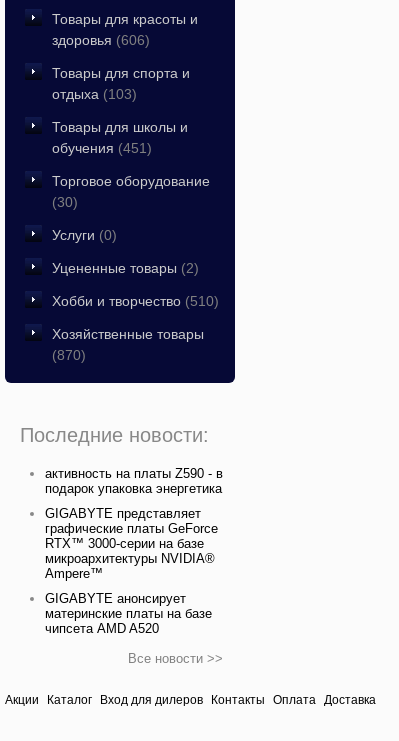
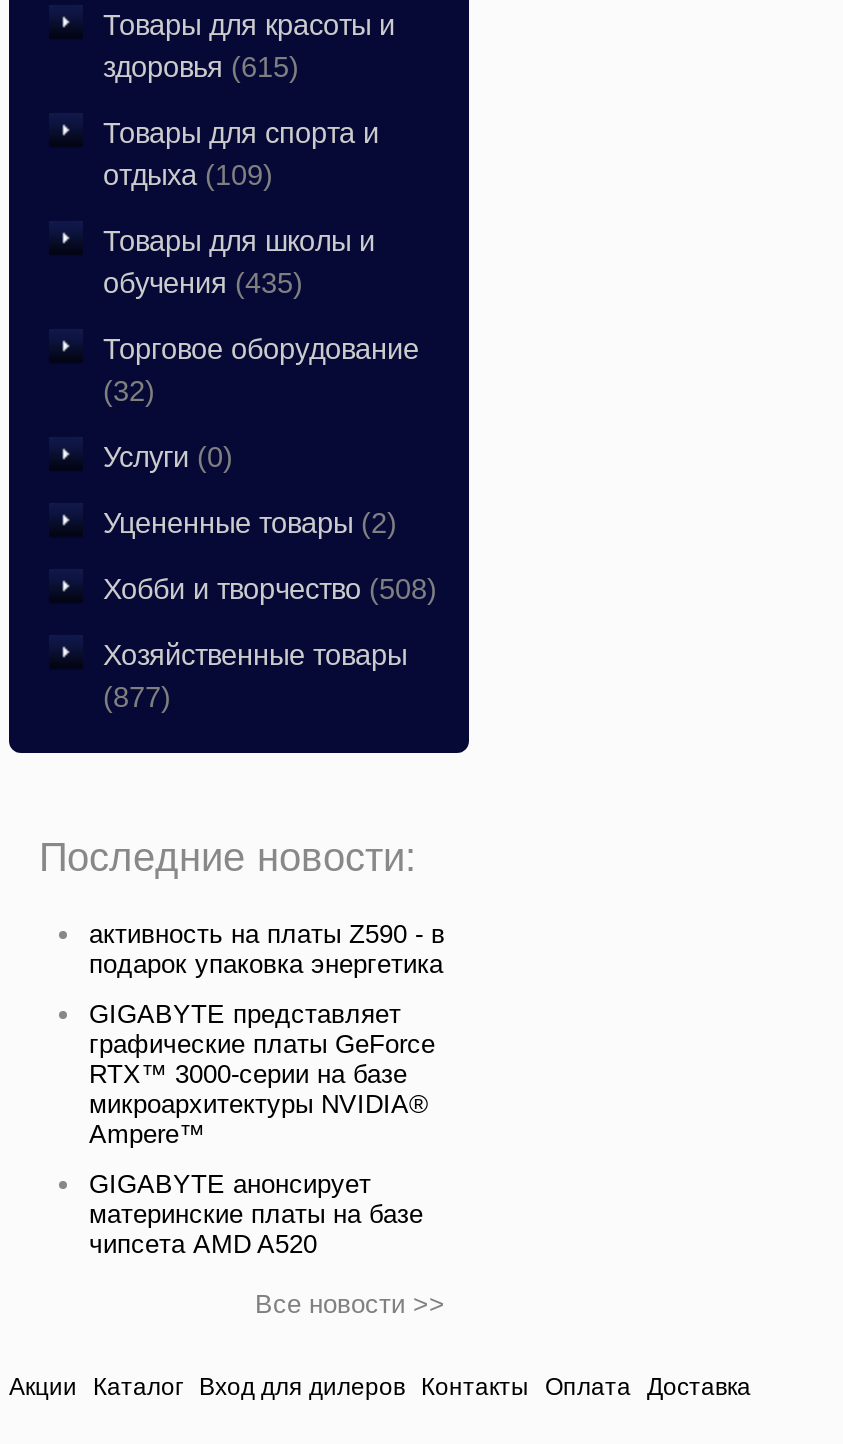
[52,32,150,48] здоровья (606) -> [103,51,299,83] здоровья (615)
[52,86,137,102] отдыха (103) -> [103,159,273,191] отдыха (109)
[52,140,152,156] обучения (451) -> [103,267,303,299] обучения (435)
[52,194,78,210] (30) -> [103,375,155,407] (32)
[52,293,219,309] Хобби и творчество (510) -> [103,573,437,605] Хобби и творчество (508)
[52,347,86,363] (870) -> [103,681,171,713] (877)

